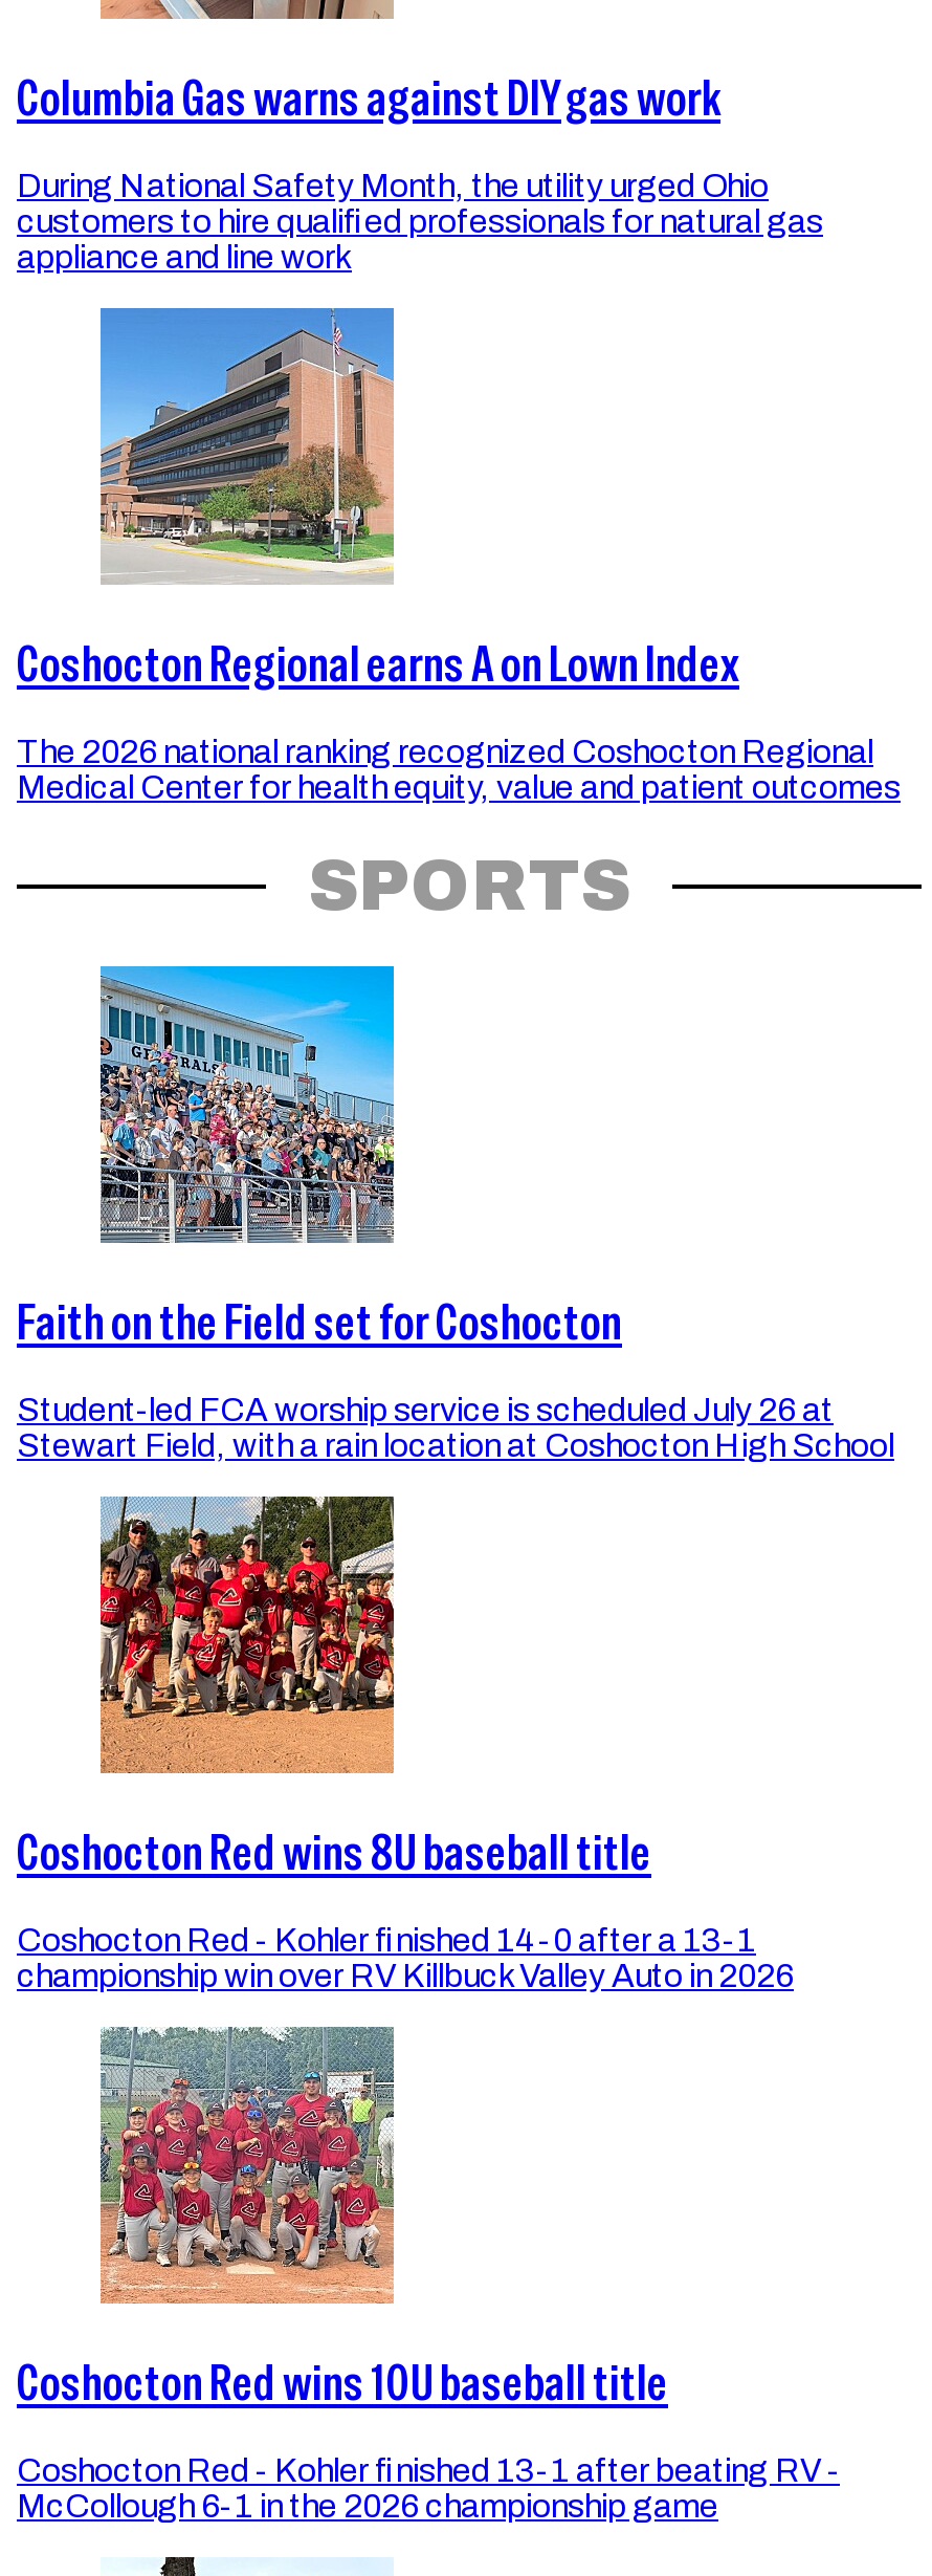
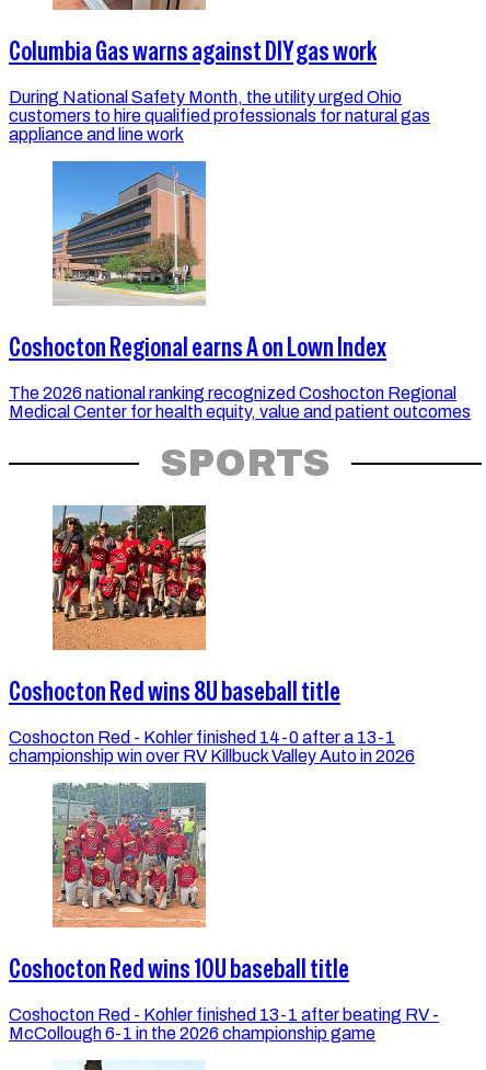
[17,964,894,1463] [image] | Faith on the Field set for Coshocton | Student-led FCA worship service is scheduled July 26 at | Stewart Field, with a rain location at Coshocton High School -> none

